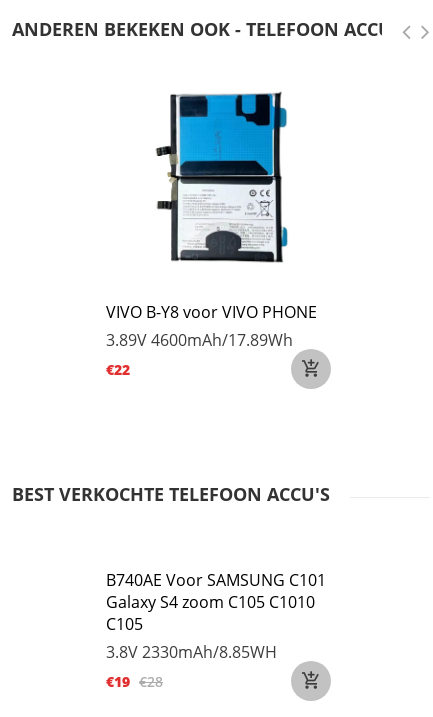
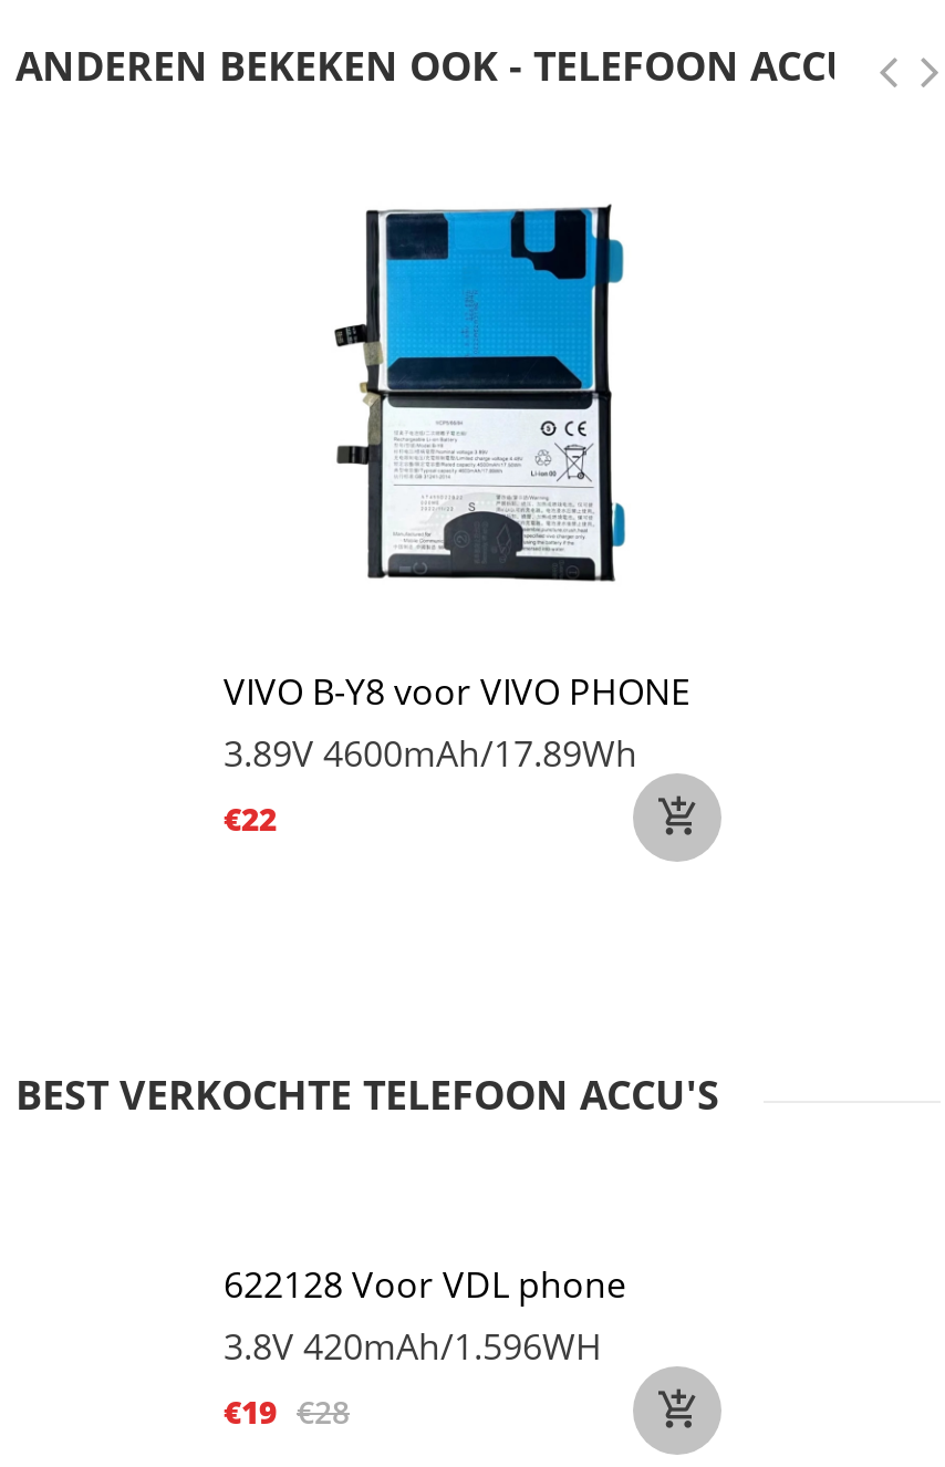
[106,569,326,663] B740AE Voor SAMSUNG C101 | Galaxy S4 zoom C105 C1010 | C105 | 3.8V 2330mAh/8.85WH -> [224,1260,626,1371] 622128 Voor VDL phone | 3.8V 420mAh/1.596WH

